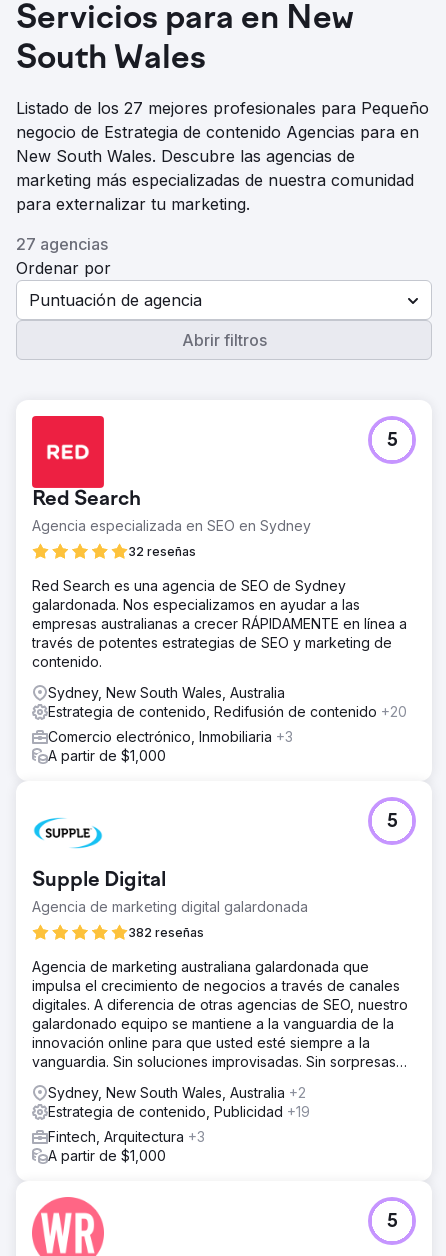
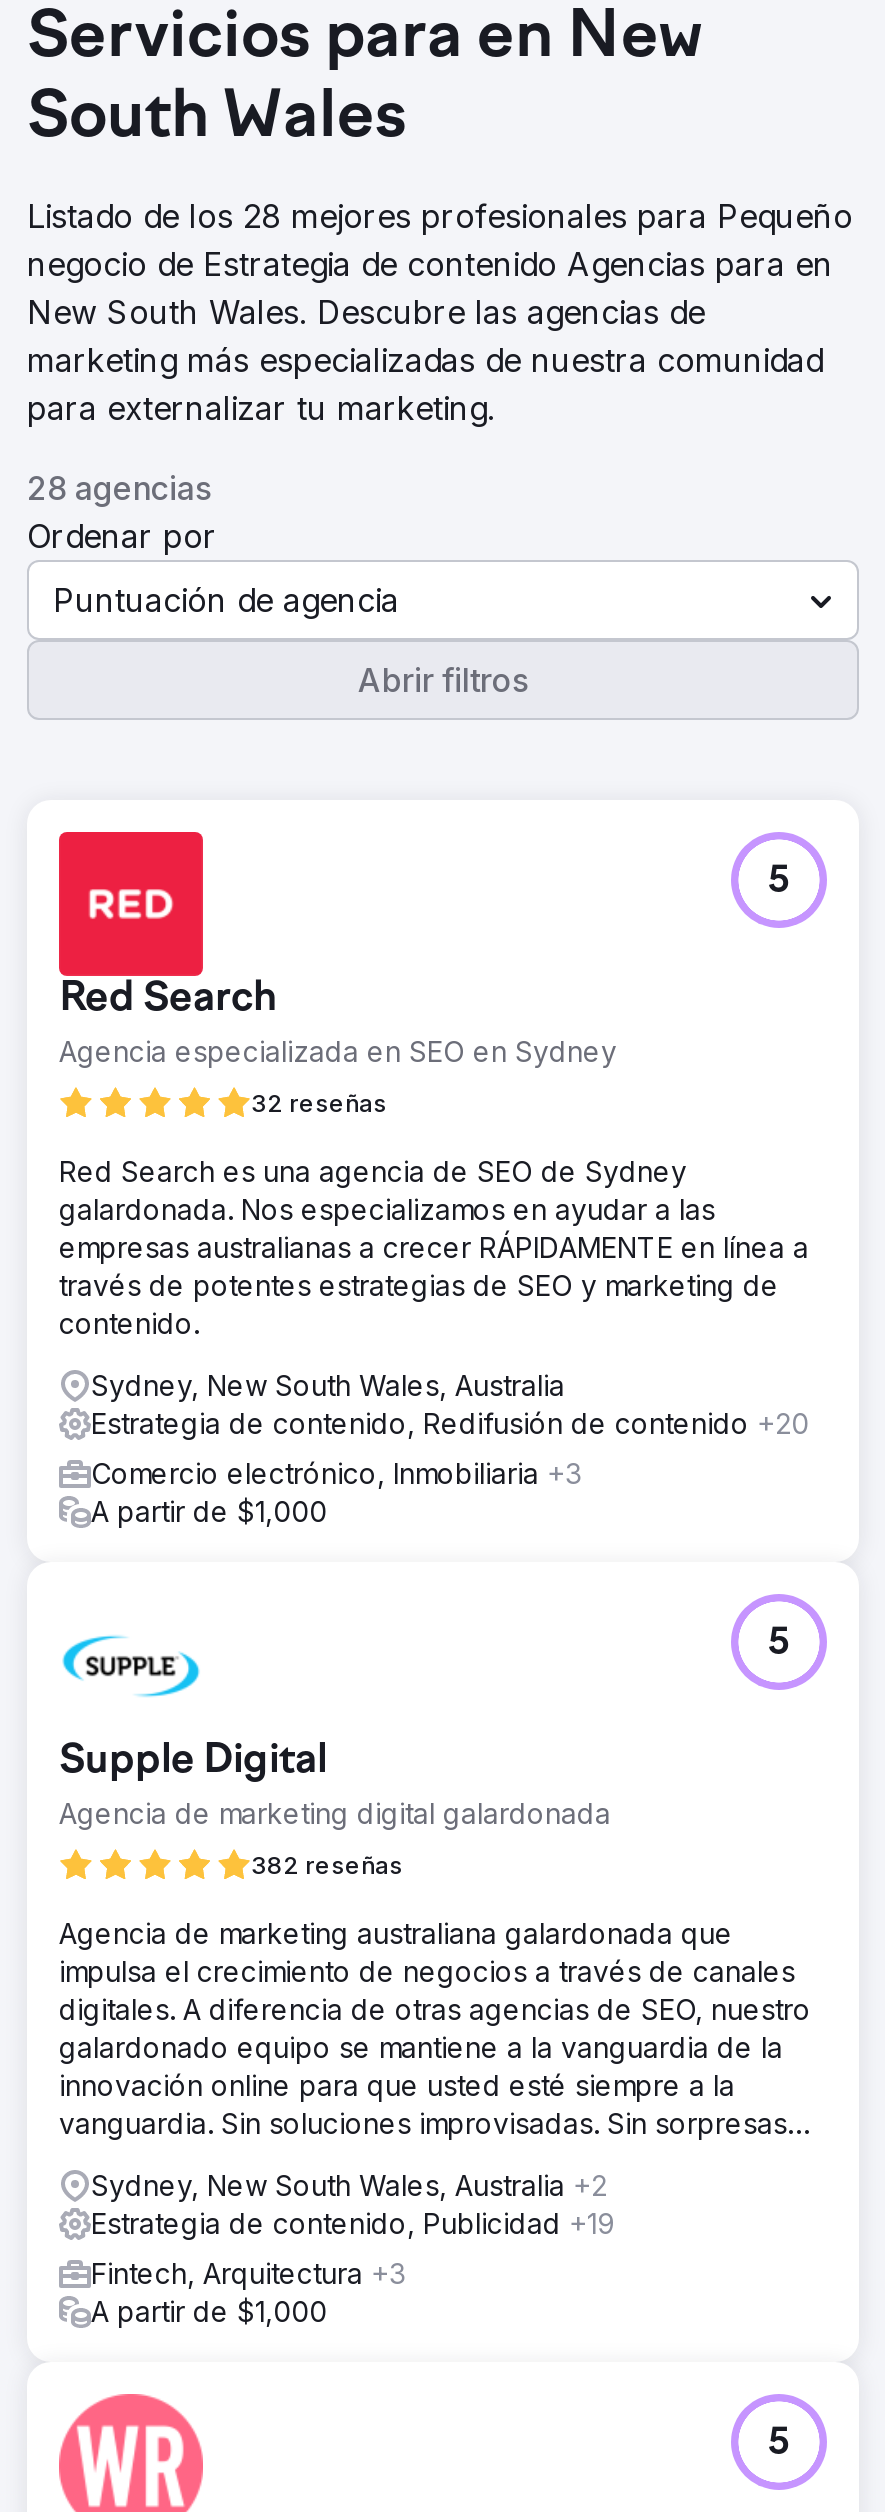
[16,98,429,118] Listado de los 27 mejores profesionales para Pequeño -> [27,196,853,236] Listado de los 28 mejores profesionales para Pequeño
[16,234,108,254] 27 agencias -> [27,468,211,508] 28 agencias

